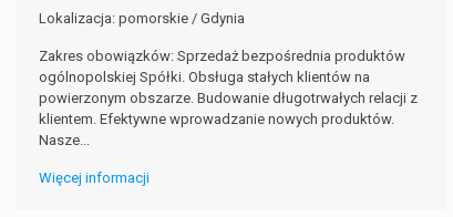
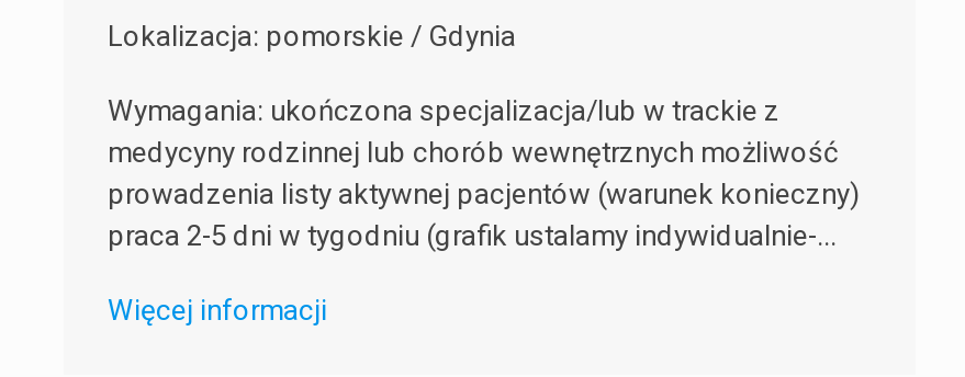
[39,48,418,148] Zakres obowiązków: Sprzedaż bezpośrednia produktów | ogólnopolskiej Spółki. Obsługa stałych klientów na | powierzonym obszarze. Budowanie długotrwałych relacji z | klientem. Efektywne wprowadzanie nowych produktów. | Nasze... -> [108,94,861,252] Wymagania: ukończona specjalizacja/lub w trackie z | medycyny rodzinnej lub chorób wewnętrznych możliwość | prowadzenia listy aktywnej pacjentów (warunek konieczny) | praca 2-5 dni w tygodniu (grafik ustalamy indywidualnie-...

